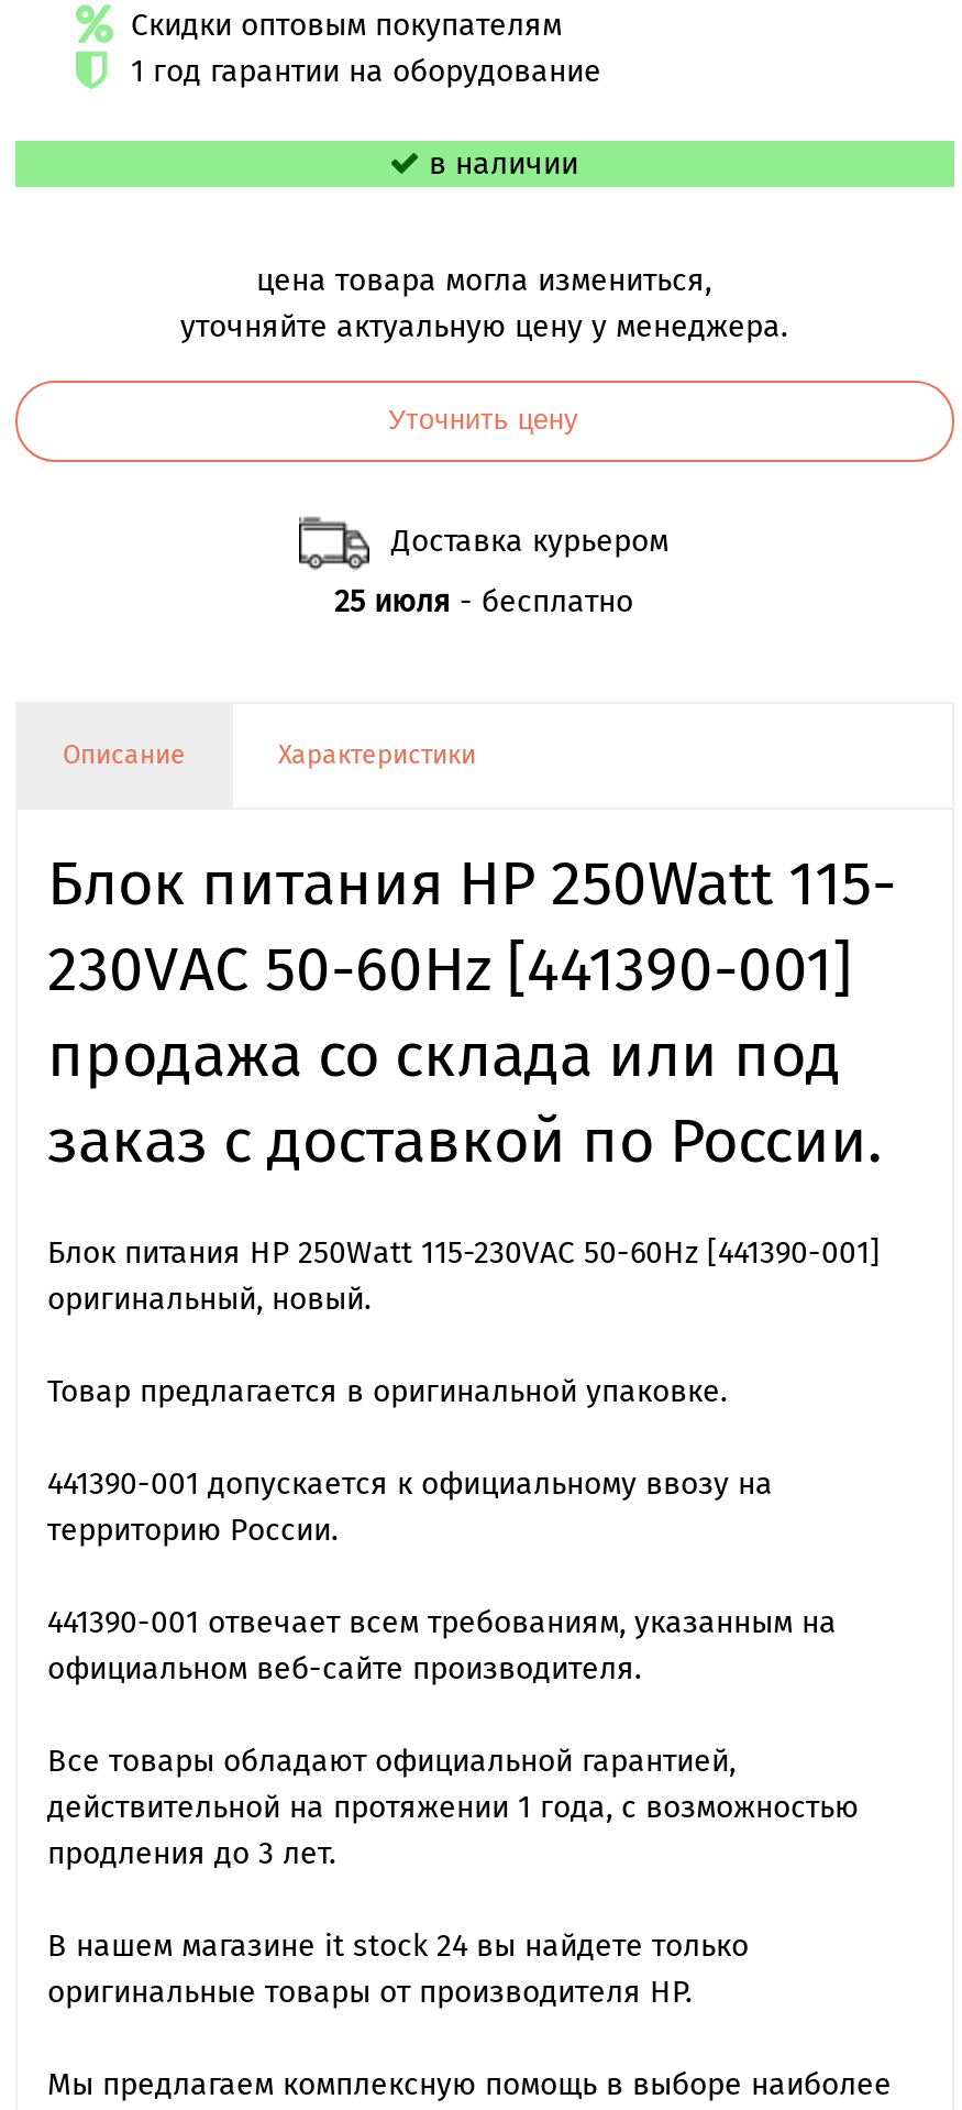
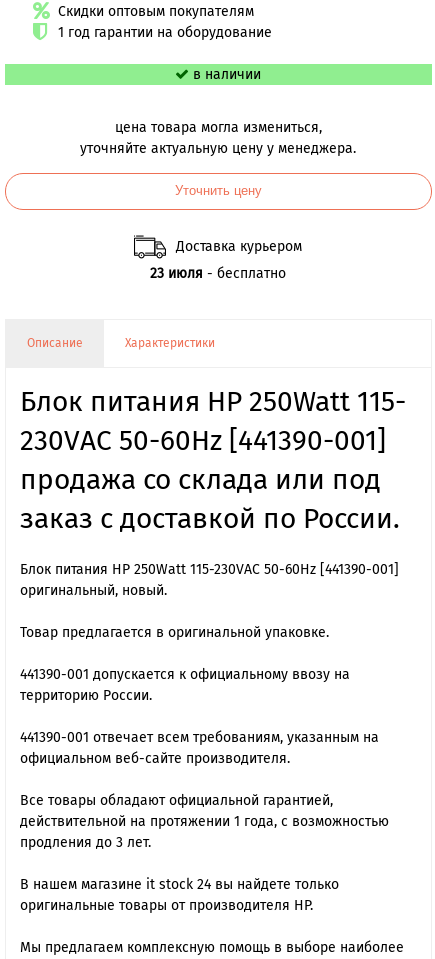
[334,583,633,620] 25 июля - бесплатно -> [150,265,286,282] 23 июля - бесплатно

